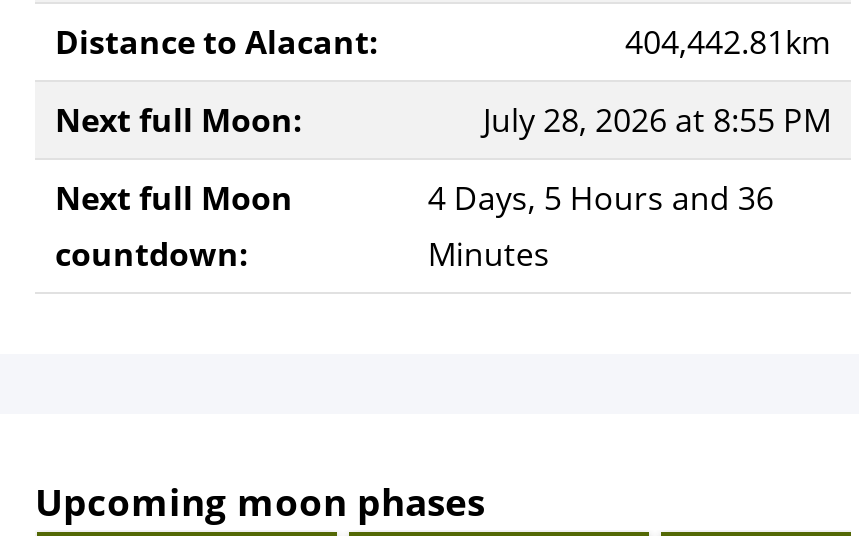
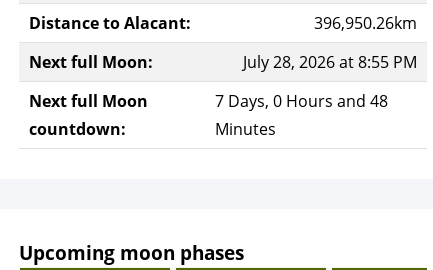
[625,20,831,64] 404,442.81km -> [314,12,417,34] 396,950.26km
[428,176,774,220] 4 Days, 5 Hours and 36 -> [215,90,388,112] 7 Days, 0 Hours and 48

